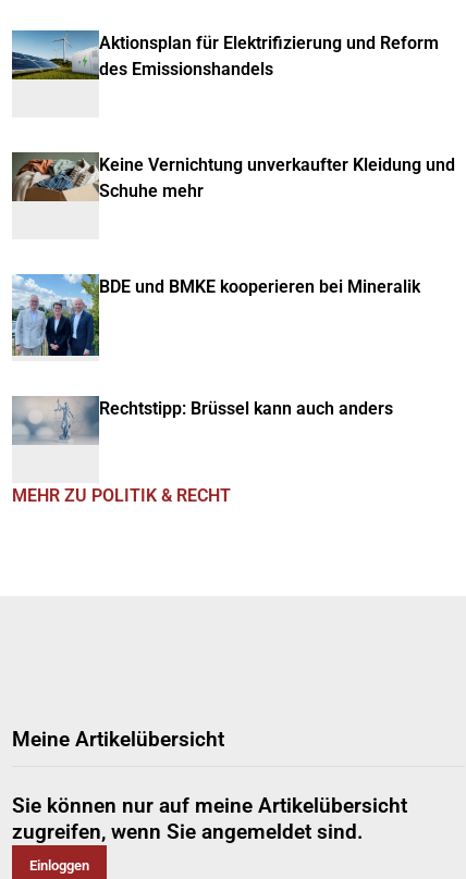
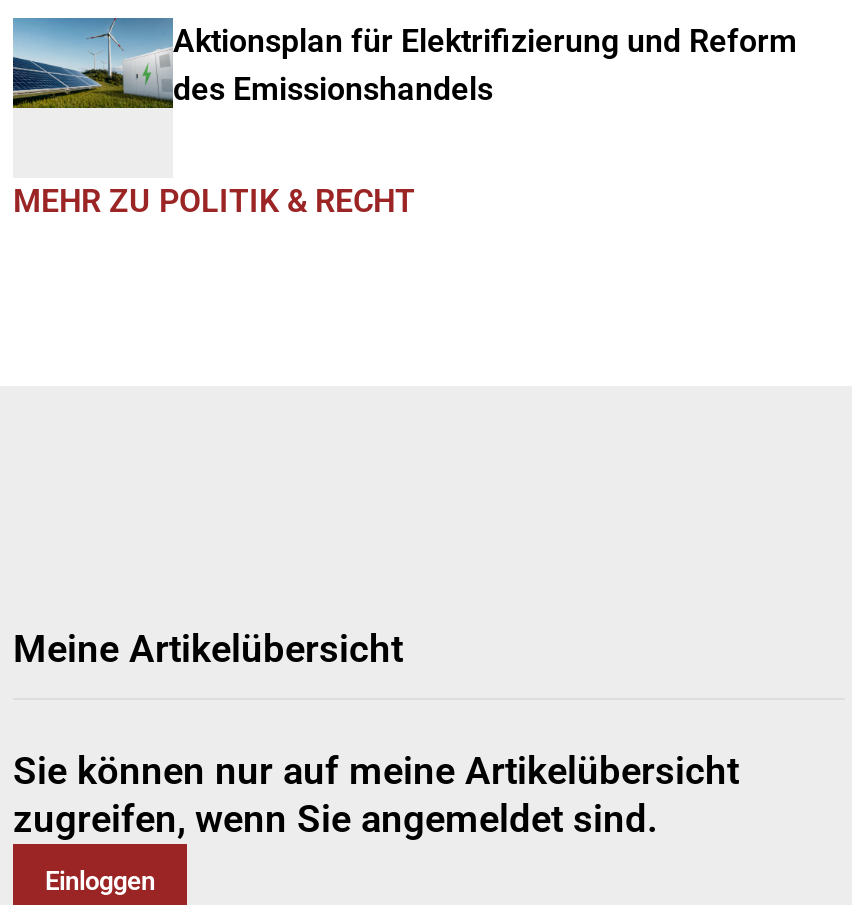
[11,151,455,203] [image] | Keine Vernichtung unverkaufter Kleidung und | Schuhe mehr -> none
[11,274,420,357] [image] | BDE und BMKE kooperieren bei Mineralik -> none
[12,396,393,445] [image] | Rechtstipp: Brüssel kann auch anders -> none

